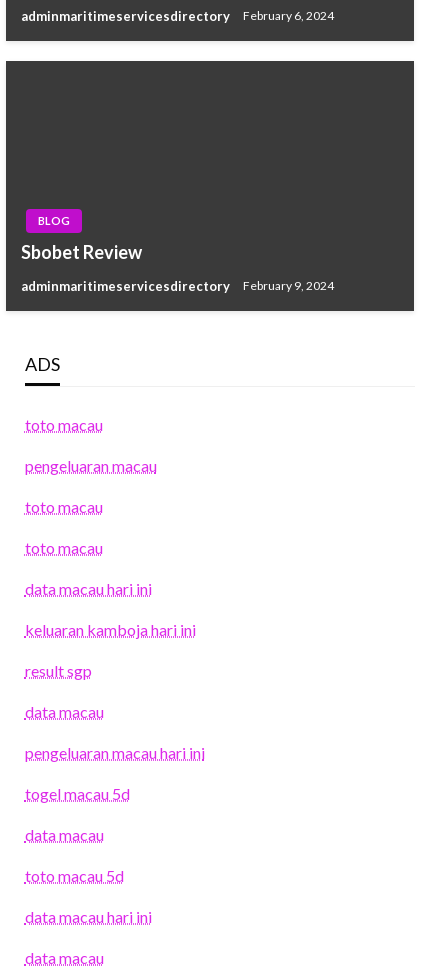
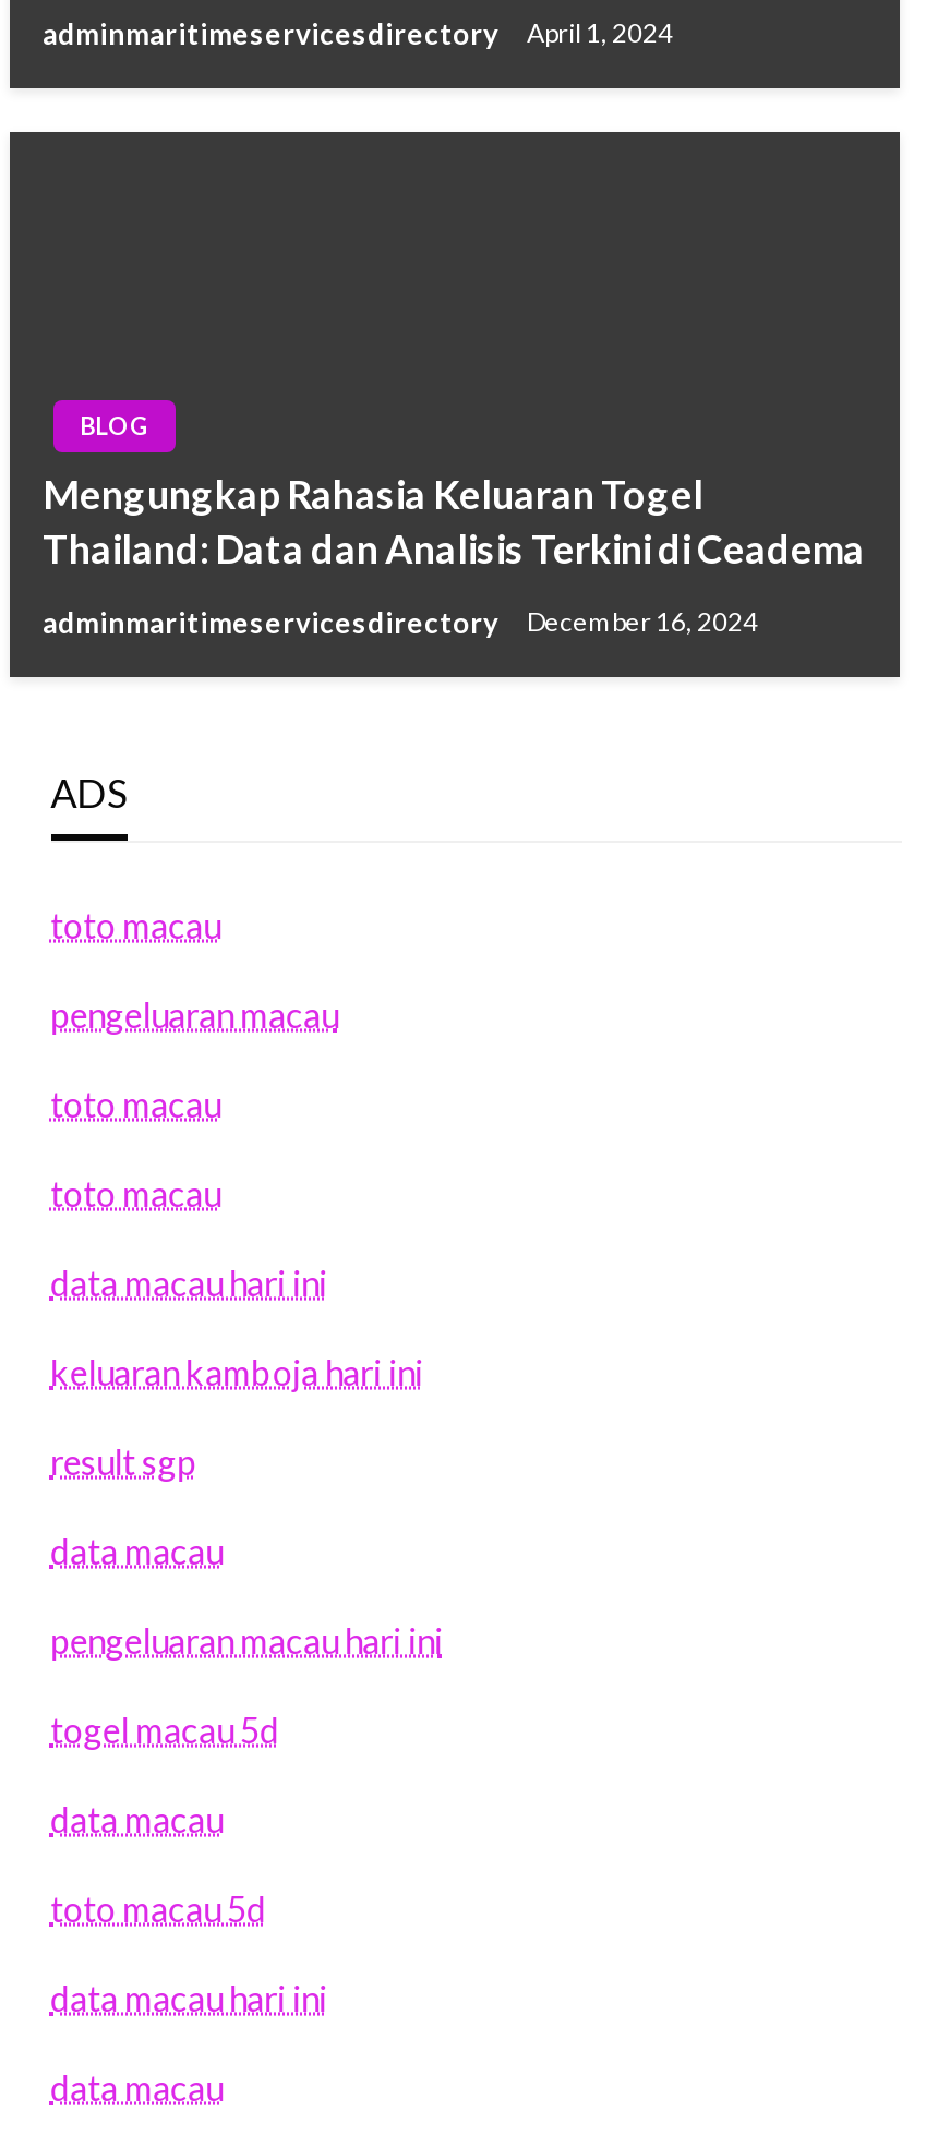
[21,8,334,24] adminmaritimeservicesdirectory February 6, 2024 -> [43,16,673,51] adminmaritimeservicesdirectory April 1, 2024
moved [38,214,70,227] -> [80,411,149,439]: BLOG
[21,241,142,263] Sbobet Review -> [43,470,865,572] Mengungkap Rahasia Keluaran Togel | Thailand: Data dan Analisis Terkini di Ceadema
[21,278,334,294] adminmaritimeservicesdirectory February 9, 2024 -> [43,605,758,640] adminmaritimeservicesdirectory December 16, 2024

